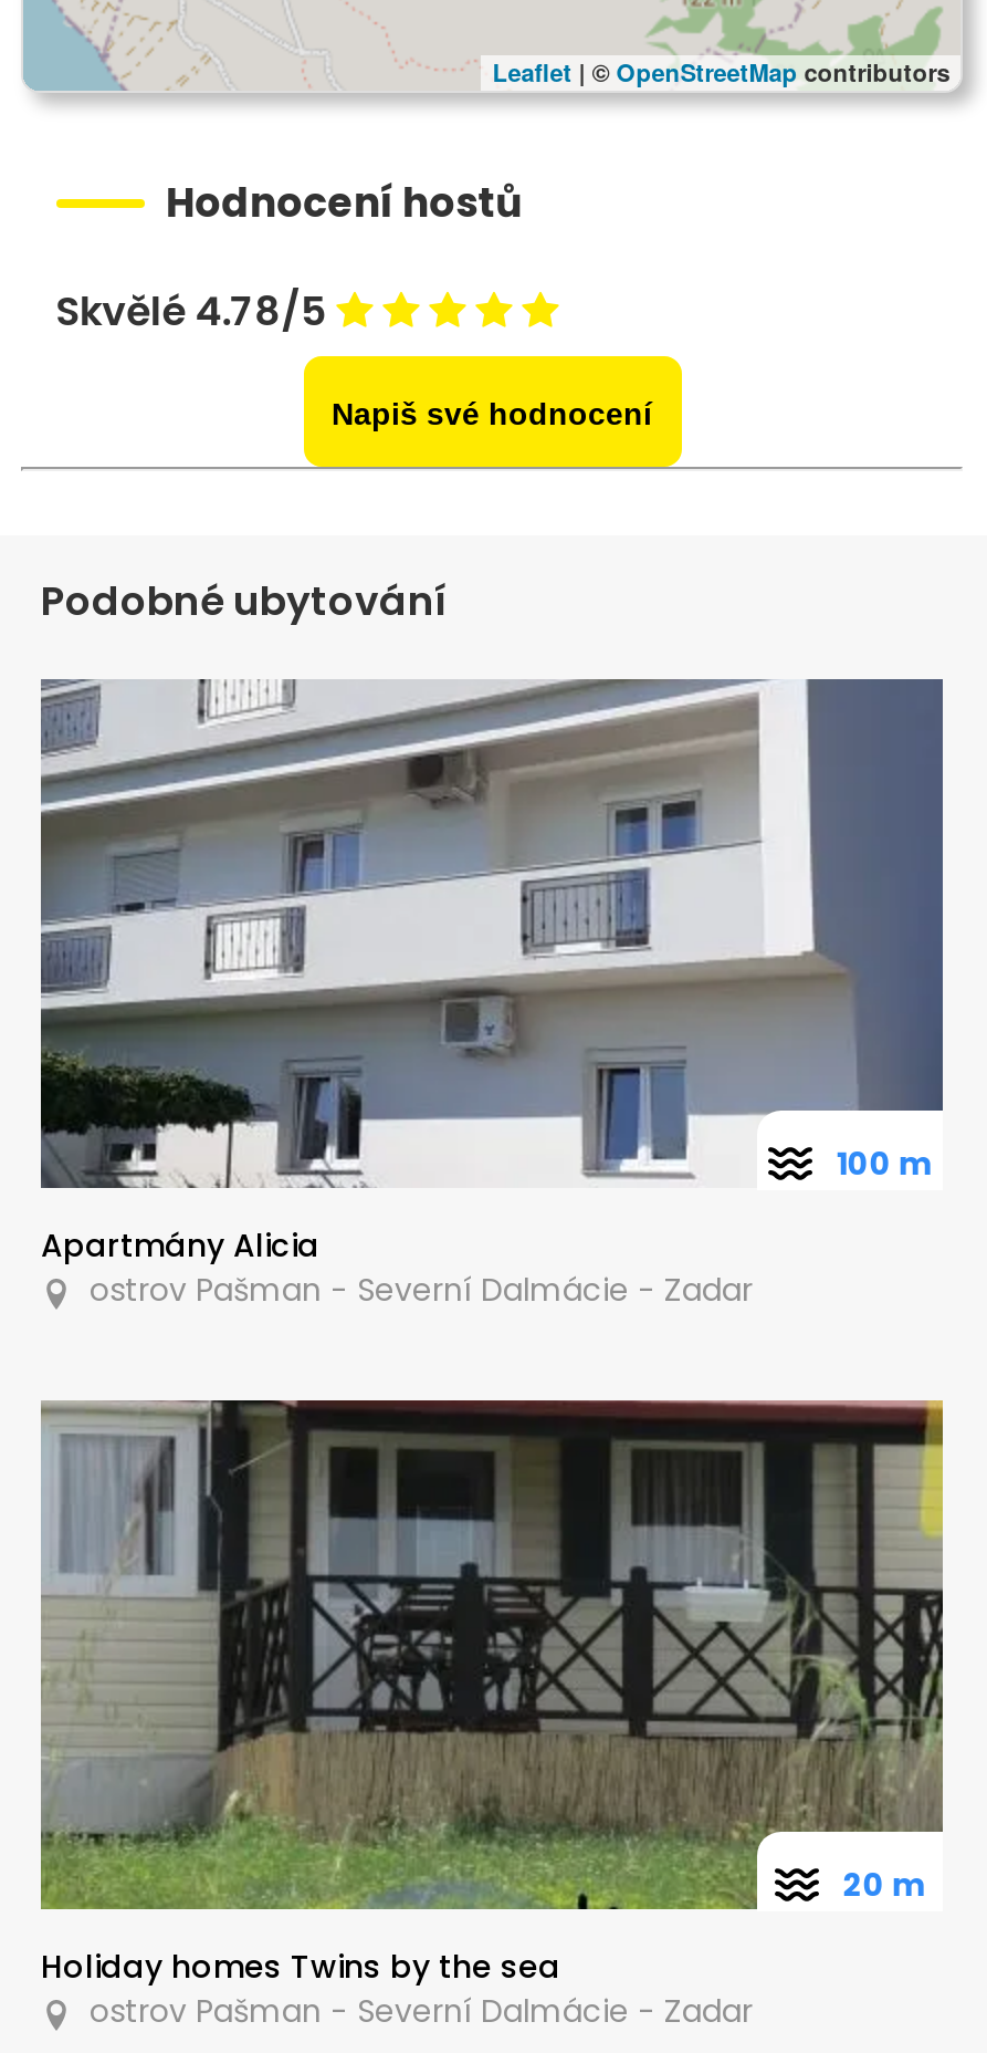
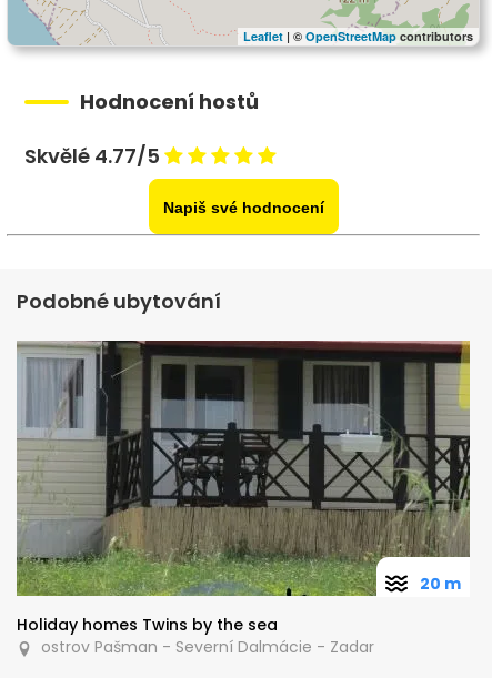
[55,283,336,338] Skvělé 4.78/5 -> [24,142,164,170] Skvělé 4.77/5
[41,679,945,1188] [image] | 100 m -> none
[41,1224,753,1313] Apartmány Alicia | ostrov Pašman - Severní Dalmácie - Zadar -> none

